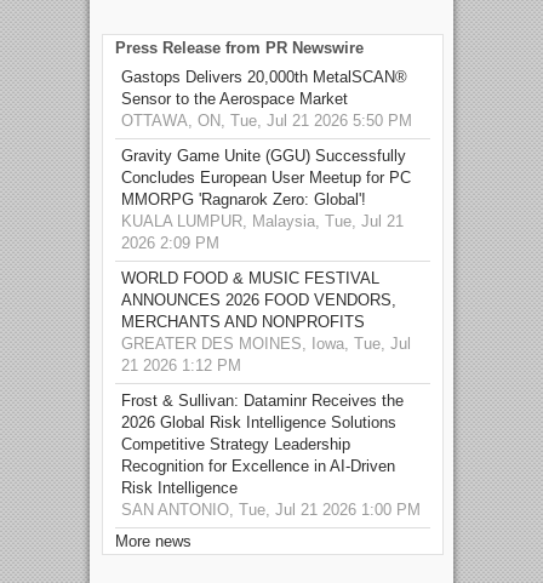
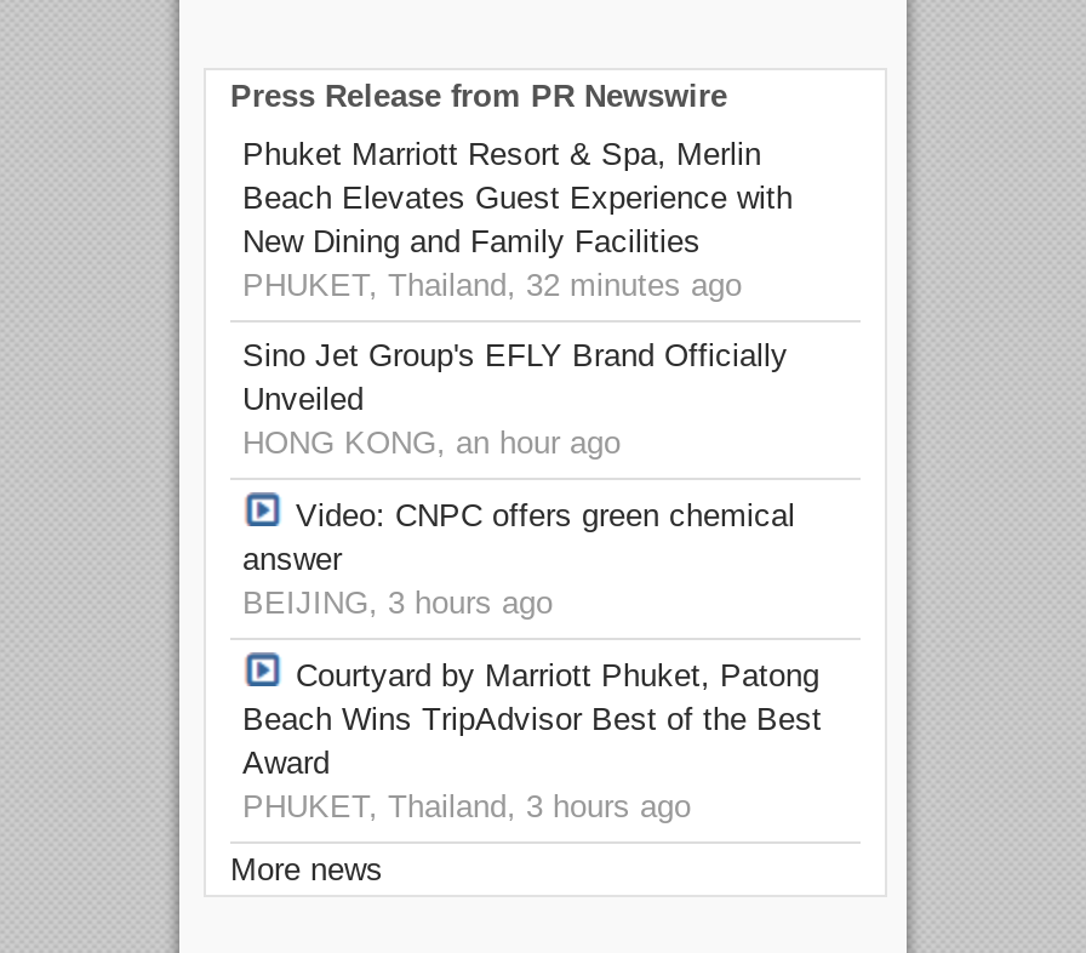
[121,68,412,129] Gastops Delivers 20,000th MetalSCAN® | Sensor to the Aerospace Market | OTTAWA, ON, Tue, Jul 21 2026 5:50 PM -> [242,135,793,302] Phuket Marriott Resort & Spa, Merlin | Beach Elevates Guest Experience with | New Dining and Family Facilities | PHUKET, Thailand, 32 minutes ago
[121,146,411,252] Gravity Game Unite (GGU) Successfully | Concludes European User Meetup for PC | MMORPG 'Ragnarok Zero: Global'! | KUALA LUMPUR, Malaysia, Tue, Jul 21 | 2026 2:09 PM -> [242,336,788,460] Sino Jet Group's EFLY Brand Officially | Unveiled | HONG KONG, an hour ago
[121,269,411,374] WORLD FOOD & MUSIC FESTIVAL | ANNOUNCES 2026 FOOD VENDORS, | MERCHANTS AND NONPROFITS | GREATER DES MOINES, Iowa, Tue, Jul | 21 2026 1:12 PM -> [242,496,795,620] Video: CNPC offers green chemical | answer | BEIJING, 3 hours ago
[121,391,421,518] Frost & Sullivan: Dataminr Receives the | 2026 Global Risk Intelligence Solutions | Competitive Strategy Leadership | Recognition for Excellence in AI-Driven | Risk Intelligence | SAN ANTONIO, Tue, Jul 21 2026 1:00 PM -> [242,656,822,824] Courtyard by Marriott Phuket, Patong | Beach Wins TripAdvisor Best of the Best | Award | PHUKET, Thailand, 3 hours ago

